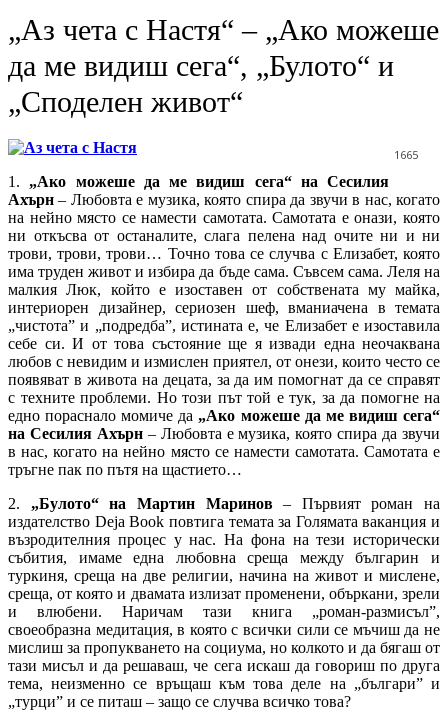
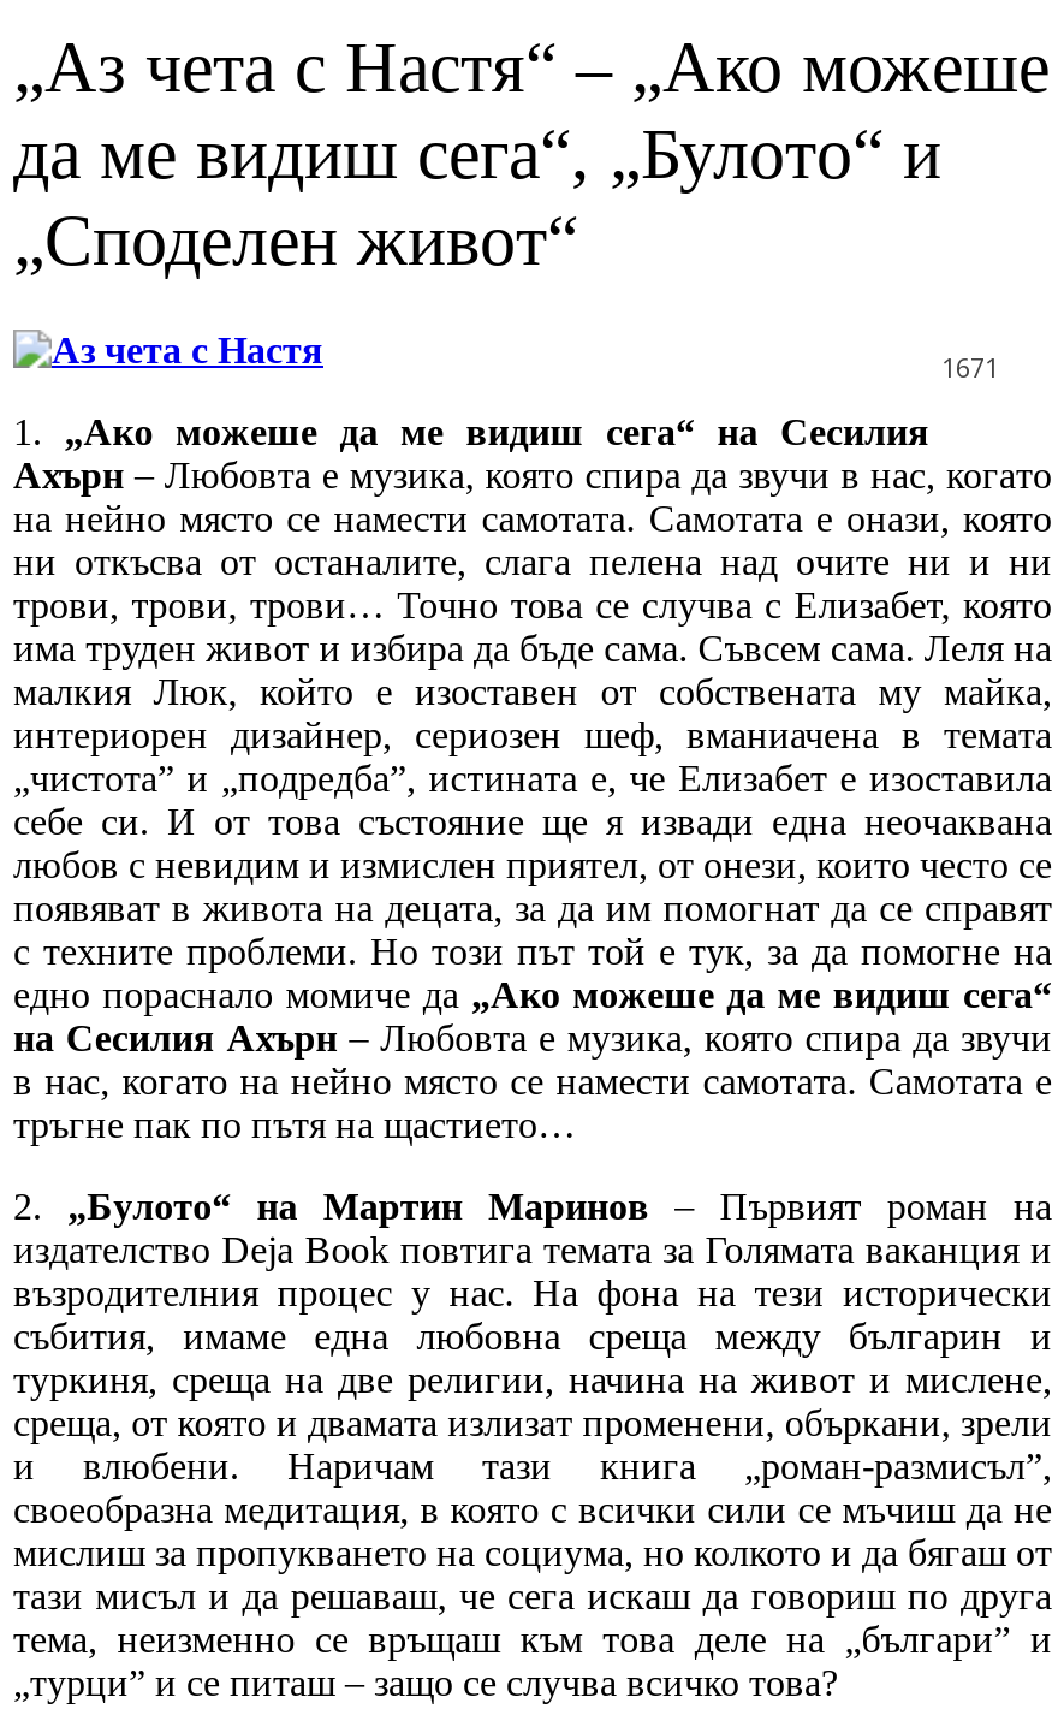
[394,147,418,162] 1665 -> [941,349,999,385] 1671

